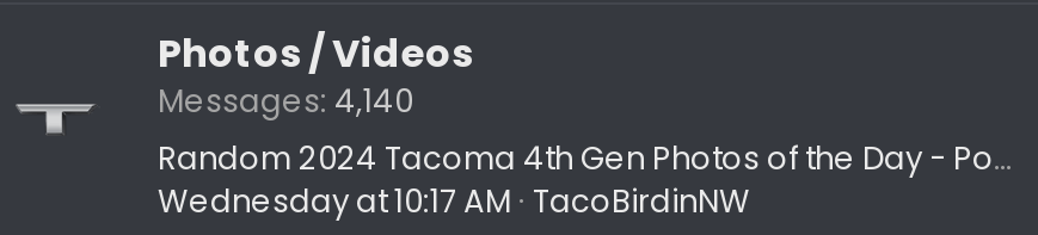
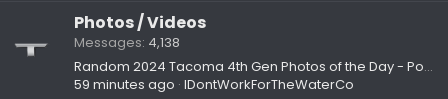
[158,79,413,124] Messages 4,140 -> [74,33,180,52] Messages 4,138
[158,179,750,224] Wednesday at 10:17 AM TacoBirdinNW -> [74,75,354,94] 59 minutes ago IDontWorkForTheWaterCo

